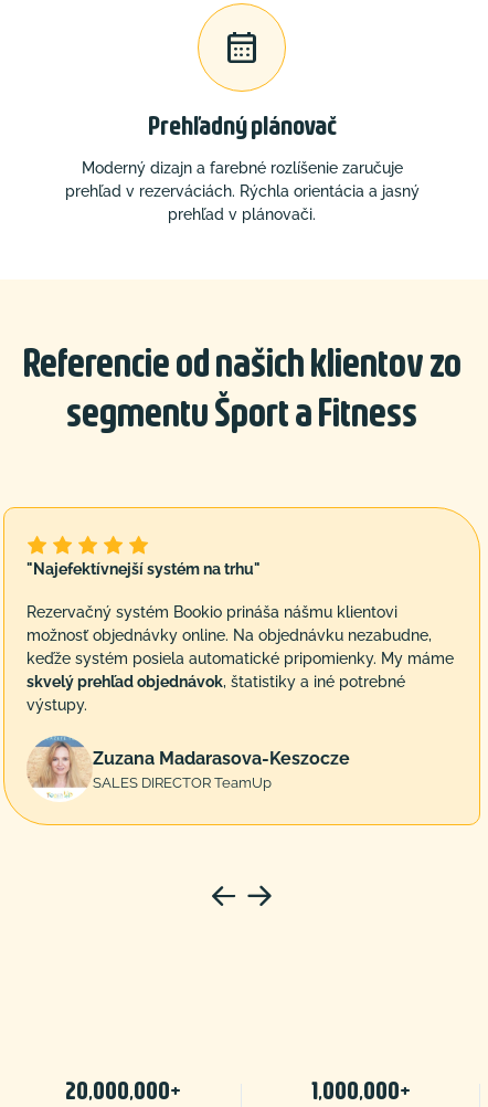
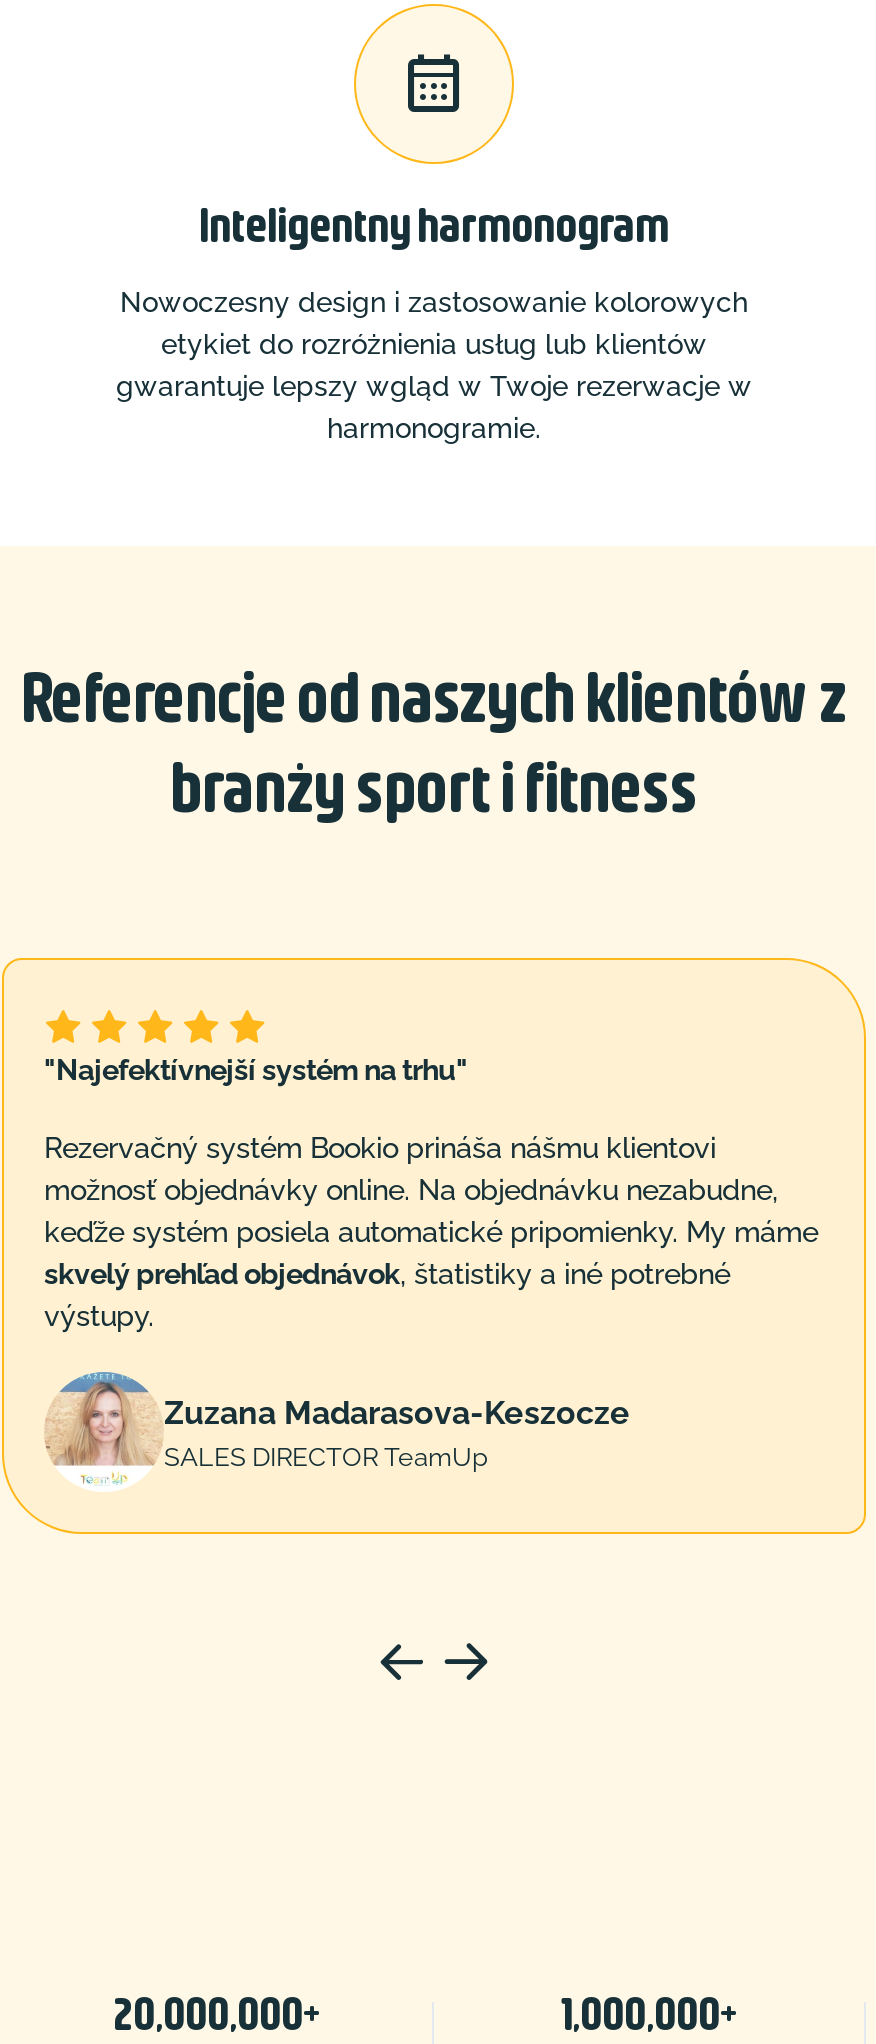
[147,110,336,141] Prehľadný plánovač -> [199,197,669,253] Inteligentny harmonogram
[65,160,419,224] Moderný dizajn a farebné rozlíšenie zaručuje | prehľad v rezerváciách. Rýchla orientácia a jasný | prehľad v plánovači. -> [116,287,752,445] Nowoczesny design i zastosowanie kolorowych | etykiet do rozróżnienia usług lub klientów | gwarantuje lepszy wgląd w Twoje rezerwacje w | harmonogramie.
[23,340,461,435] Referencie od našich klientov zo | segmentu Šport a Fitness -> [21,655,847,827] Referencje od naszych klientów z | branży sport i fitness

